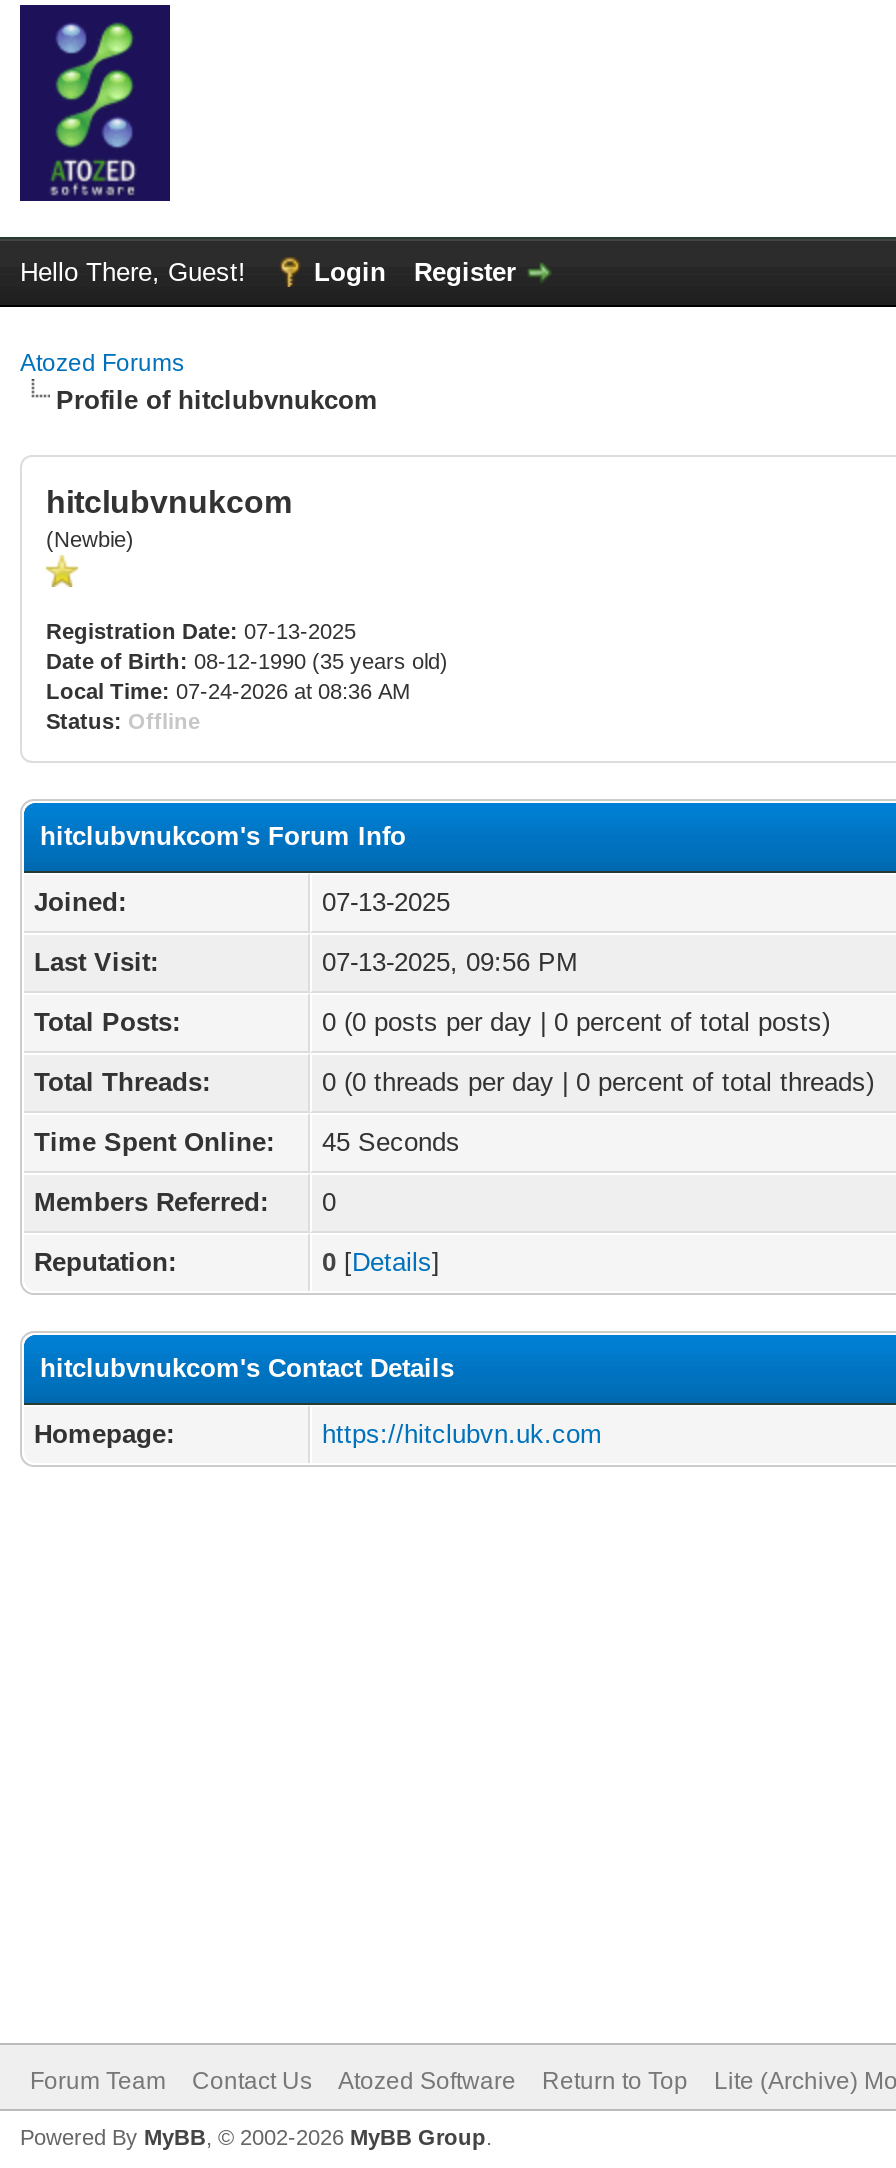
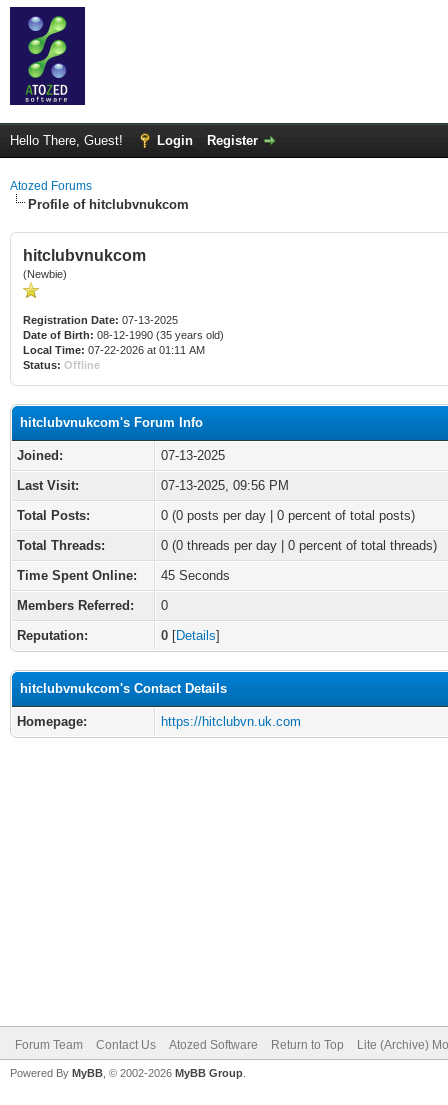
[46,679,410,703] Local Time: 07-24-2026 at 08:36 AM -> [23,344,205,356] Local Time: 07-22-2026 at 01:11 AM

